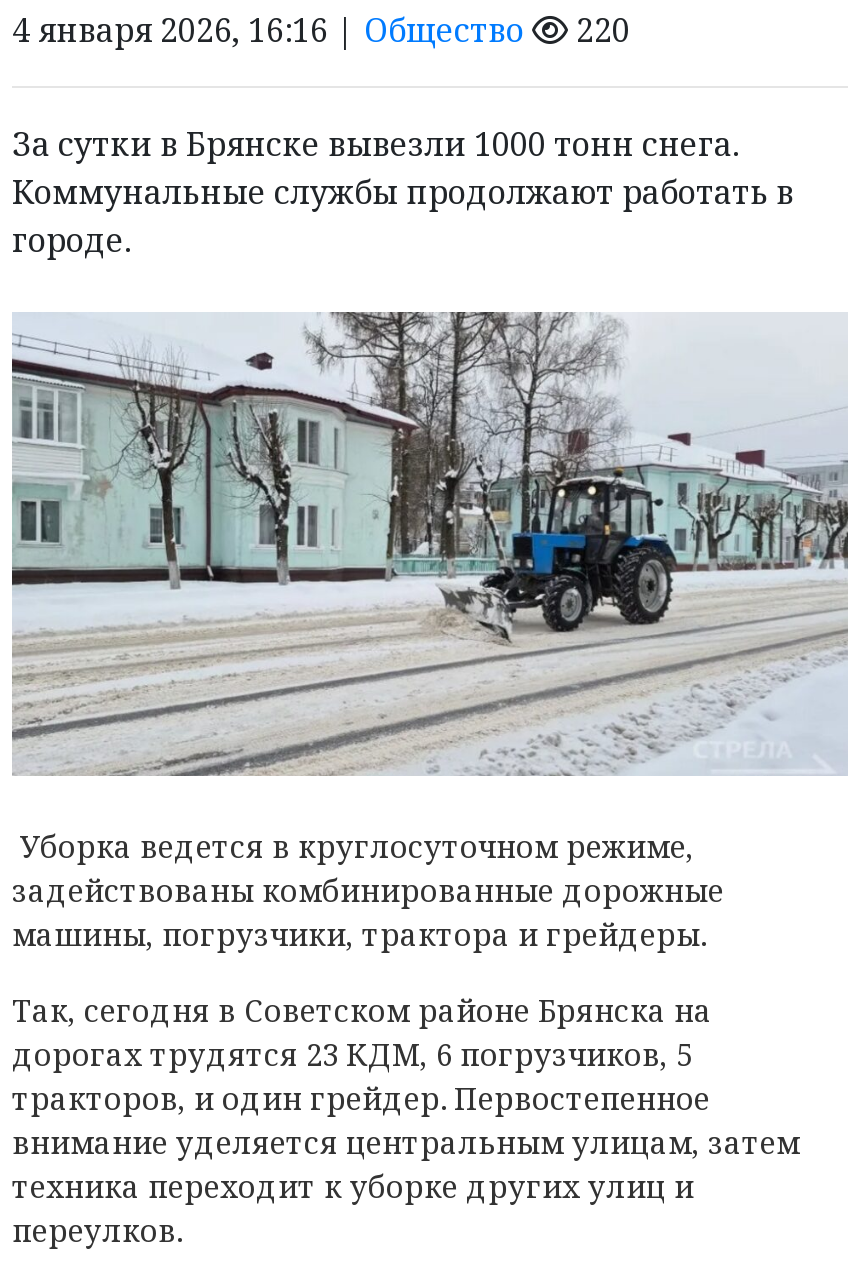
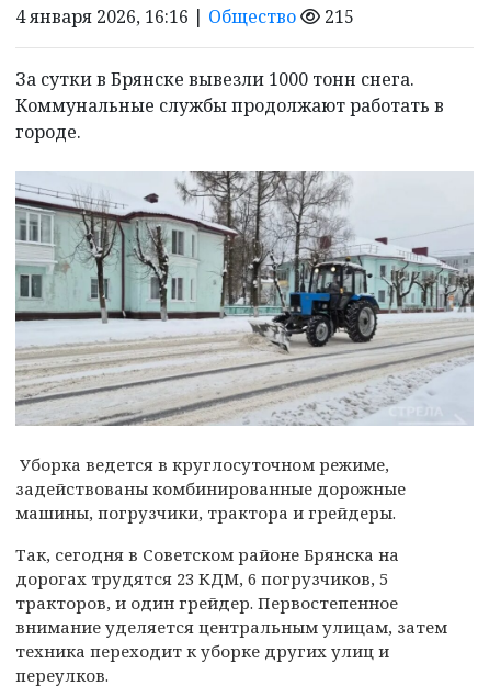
[568,8,630,52] 220 -> [320,5,354,29] 215

